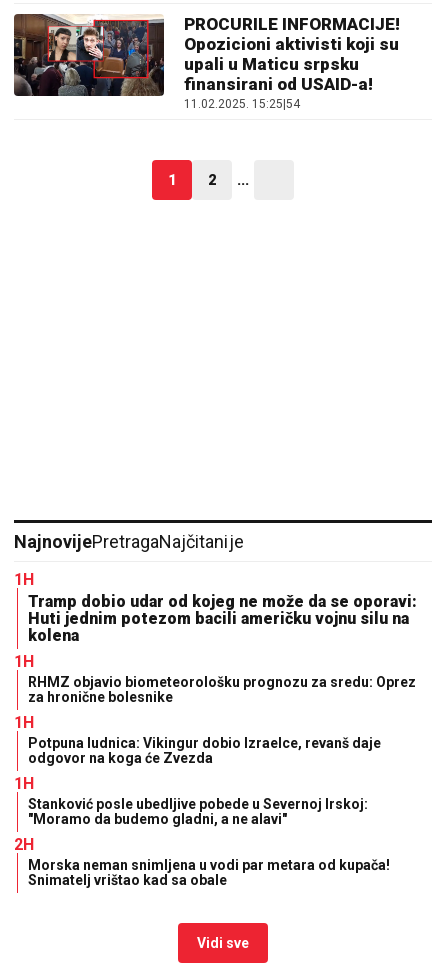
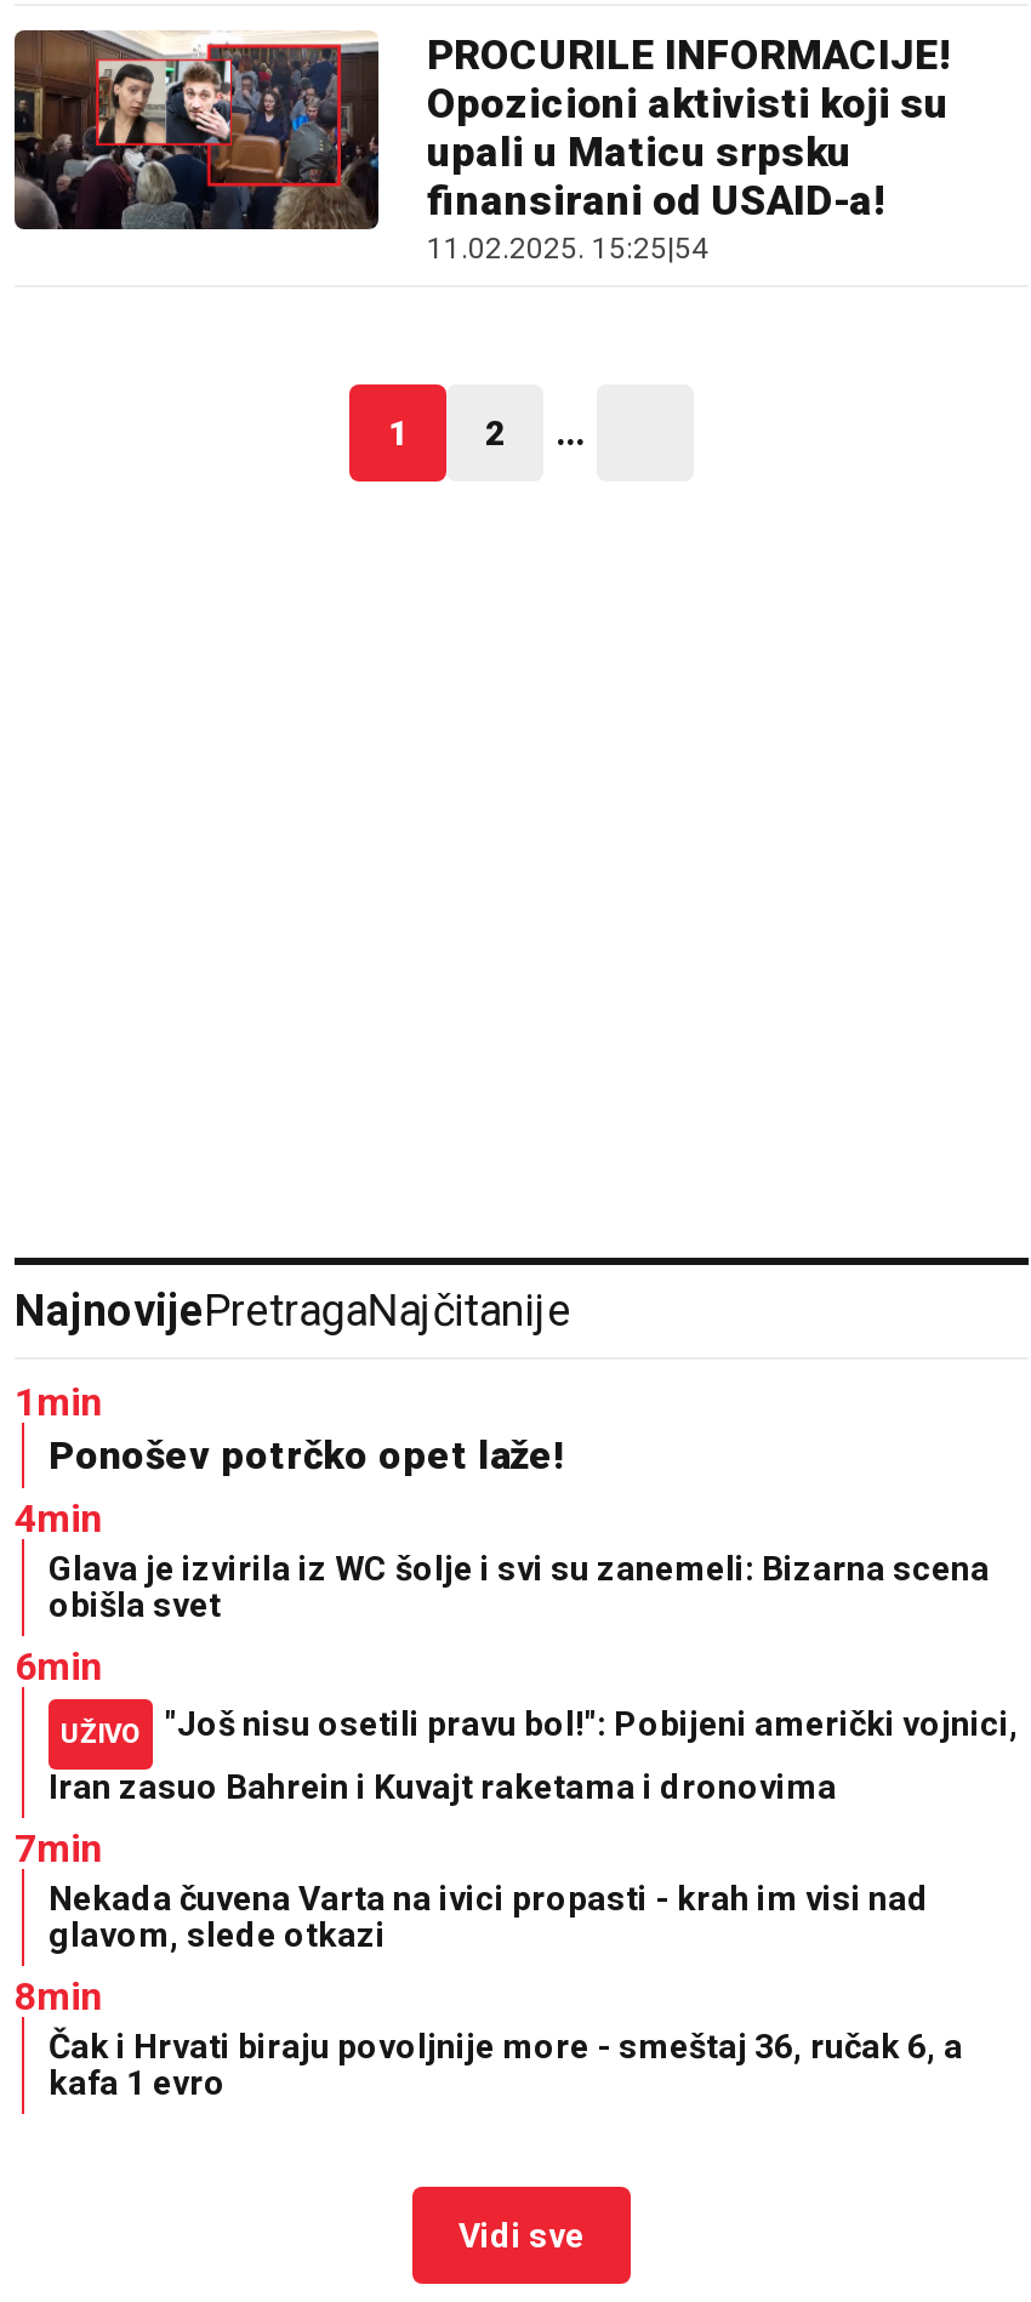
[14,570,417,888] 1H | Tramp dobio udar od kojeg ne može da se oporavi: | Huti jednim potezom bacili američku vojnu silu na | kolena | 1H | RHMZ objavio biometeorološku prognozu za sredu: Oprez | za hronične bolesnike | 1H | Potpuna ludnica: Vikingur dobio Izraelce, revanš daje | odgovor na koga će Zvezda | 1H | Stanković posle ubedljive pobede u Severnoj Irskoj: | "Moramo da budemo gladni, a ne alavi" | 2H | Morska neman snimljena u vodi par metara od kupača! | Snimatelj vrištao kad sa obale -> [15,1379,1019,2101] 1min | Ponošev potrčko opet laže! | 4min | Glava je izvirila iz WC šolje i svi su zanemeli: Bizarna scena | obišla svet | 6min | UŽIVO | "Još nisu osetili pravu bol!": Pobijeni američki vojnici, | Iran zasuo Bahrein i Kuvajt raketama i dronovima | 7min | Nekada čuvena Varta na ivici propasti - krah im visi nad | glavom, slede otkazi | 8min | Čak i Hrvati biraju povoljnije more - smeštaj 36, ručak 6, a | kafa 1 evro

